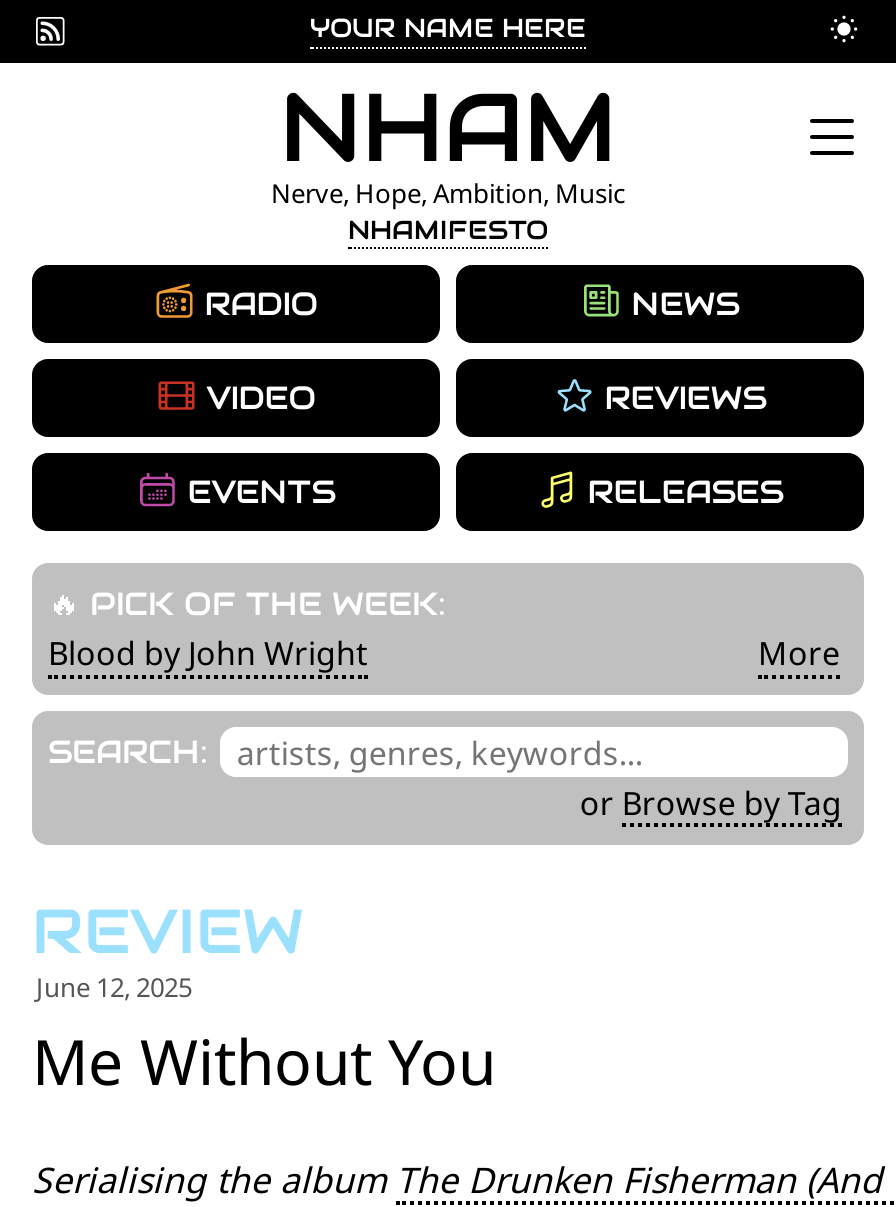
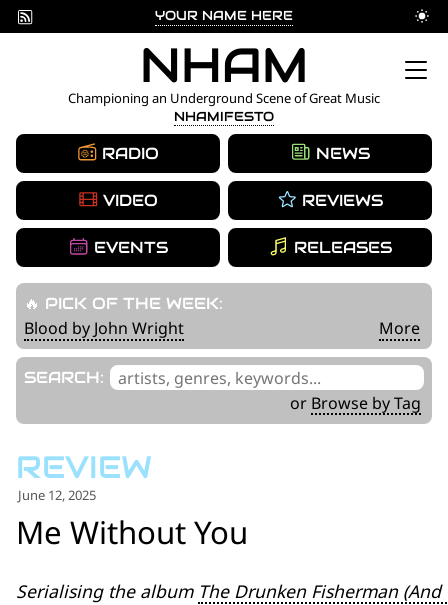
[271,175,625,211] Nerve, Hope, Ambition, Music -> [68,89,380,107] Championing an Underground Scene of Great Music

